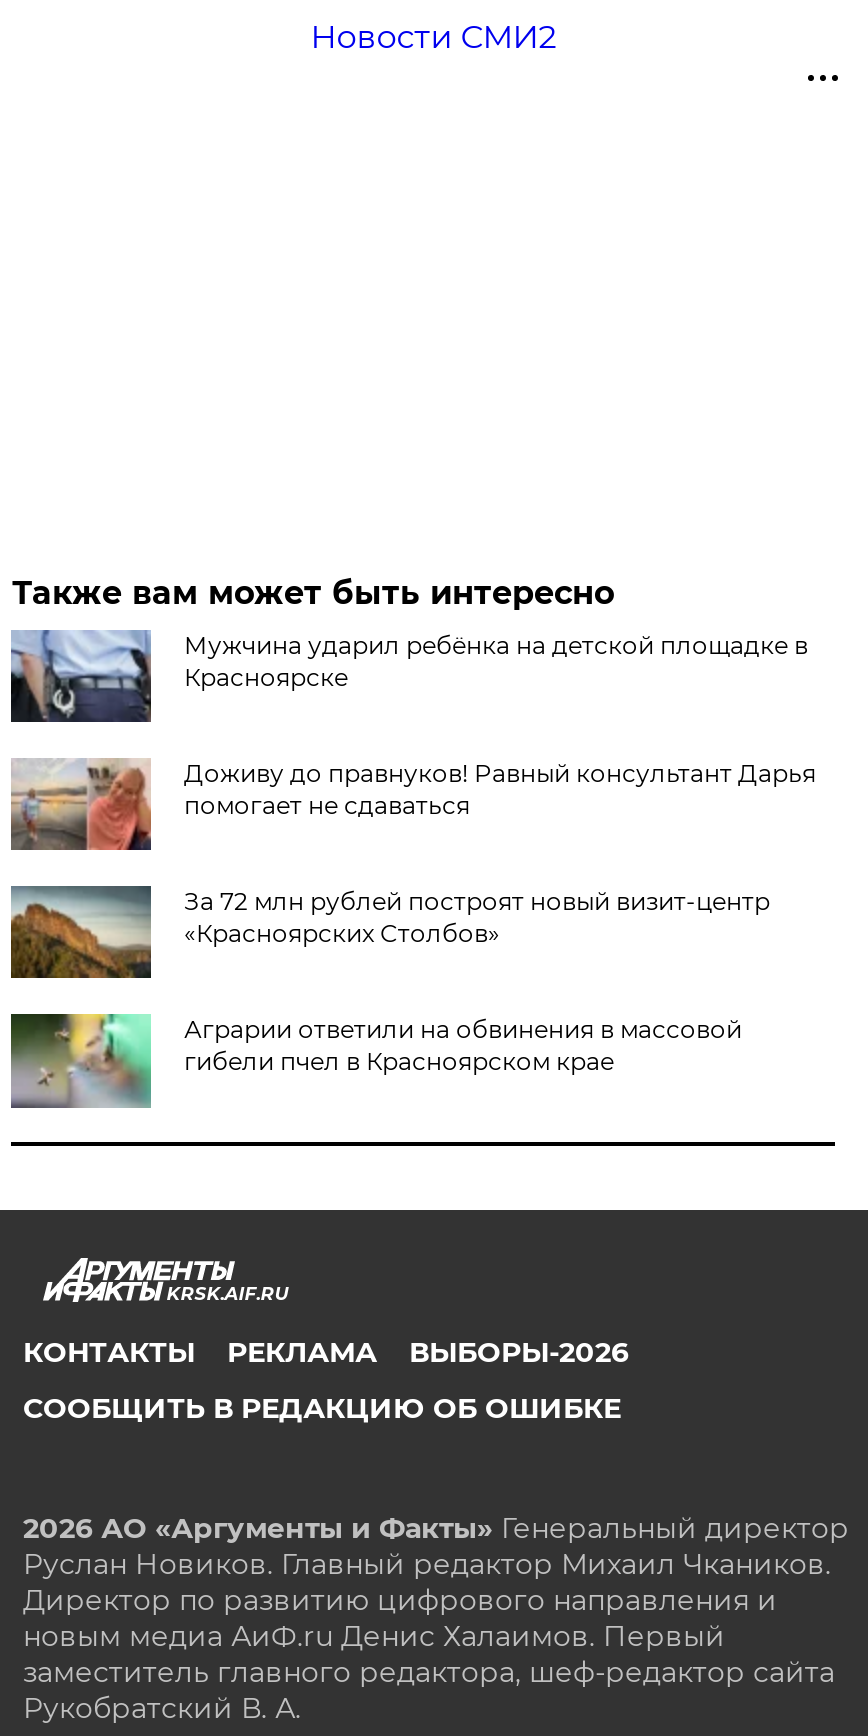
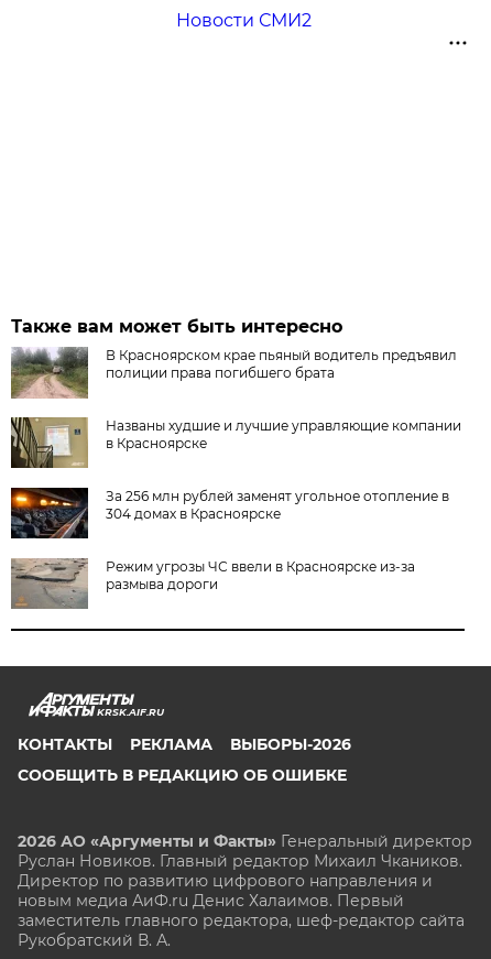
[9,628,808,724] [image] | Мужчина ударил ребёнка на детской площадке в | Красноярске -> [10,347,457,400] [image] | В Красноярском крае пьяный водитель предъявил | полиции права погибшего брата
[9,758,816,852] [image] | Доживу до правнуков! Равный консультант Дарья | помогает не сдаваться -> [10,416,462,469] [image] | Названы худшие и лучшие управляющие компании | в Красноярске
[9,884,770,980] [image] | За 72 млн рублей построят новый визит-центр | «Красноярских Столбов» -> [10,487,450,540] [image] | За 256 млн рублей заменят угольное отопление в | 304 домах в Красноярске
[11,1012,742,1108] [image] | Аграрии ответили на обвинения в массовой | гибели пчел в Красноярском крае -> [10,557,415,609] [image] | Режим угрозы ЧС ввели в Красноярске из-за | размыва дороги

